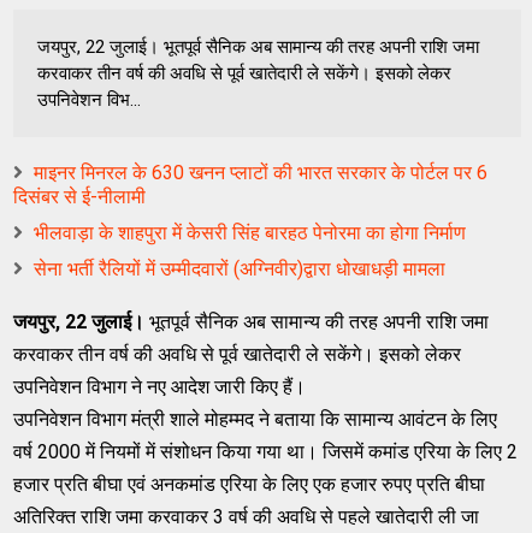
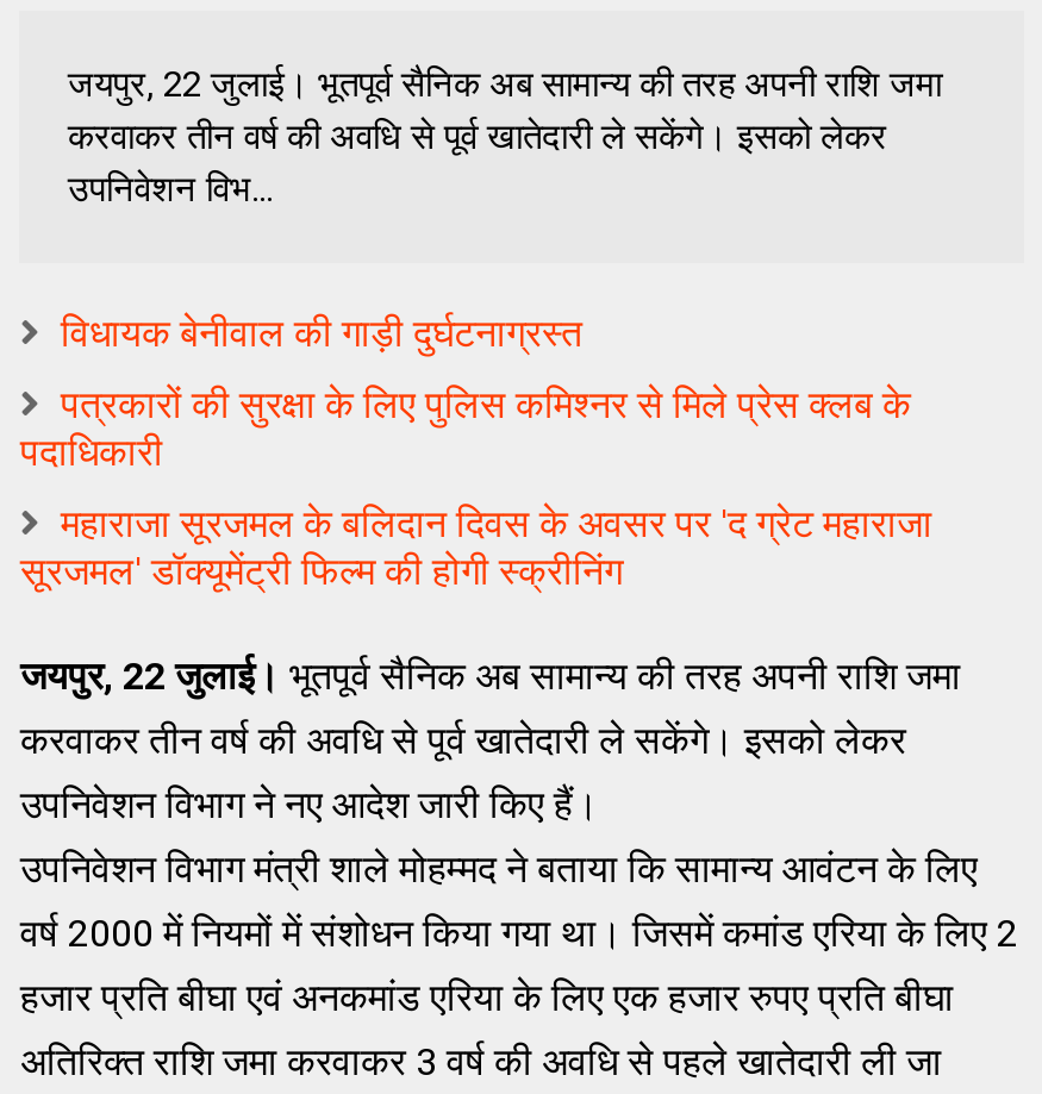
[14,161,488,208] माइनर मिनरल के 630 खनन प्लाटों की भारत सरकार के पोर्टल पर 6 | दिसंबर से ई-नीलामी -> [60,310,582,355] विधायक बेनीवाल की गाड़ी दुर्घटनाग्रस्त
[34,221,466,244] भीलवाड़ा के शाहपुरा में केसरी सिंह बारहठ पेनोरमा का होगा निर्माण -> [20,381,911,474] पत्रकारों की सुरक्षा के लिए पुलिस कमिश्नर से मिले प्रेस क्लब के | पदाधिकारी
[34,257,446,280] सेना भर्ती रैलियों में उम्मीदवारों (अग्निवीर)द्वारा धोखाधड़ी मामला -> [20,500,932,593] महाराजा सूरजमल के बलिदान दिवस के अवसर पर 'द ग्रेट महाराजा | सूरजमल' डॉक्यूमेंट्री फिल्म की होगी स्क्रीनिंग

